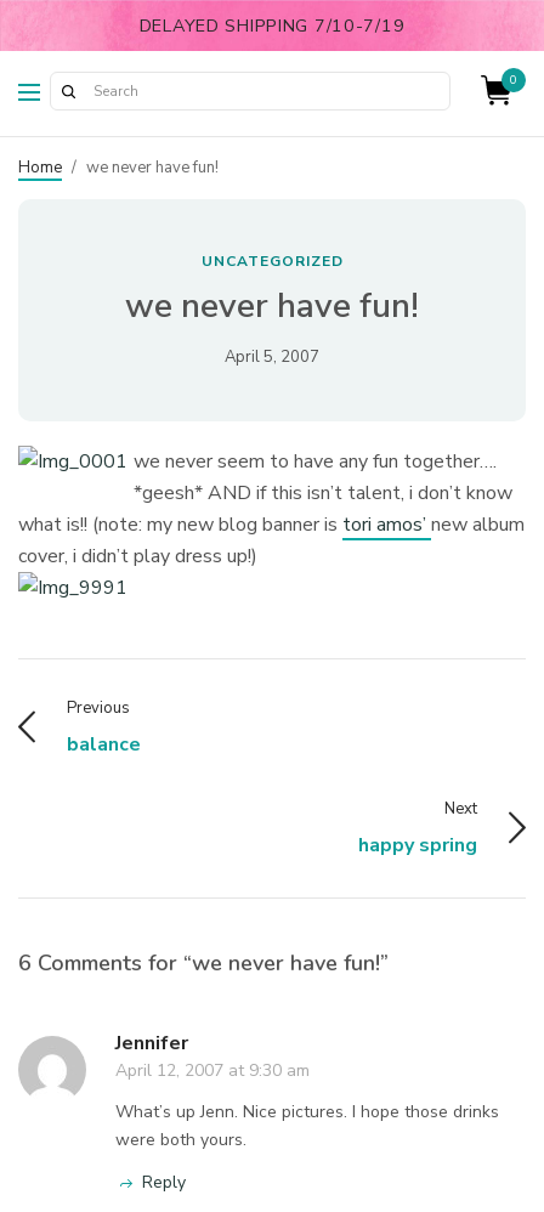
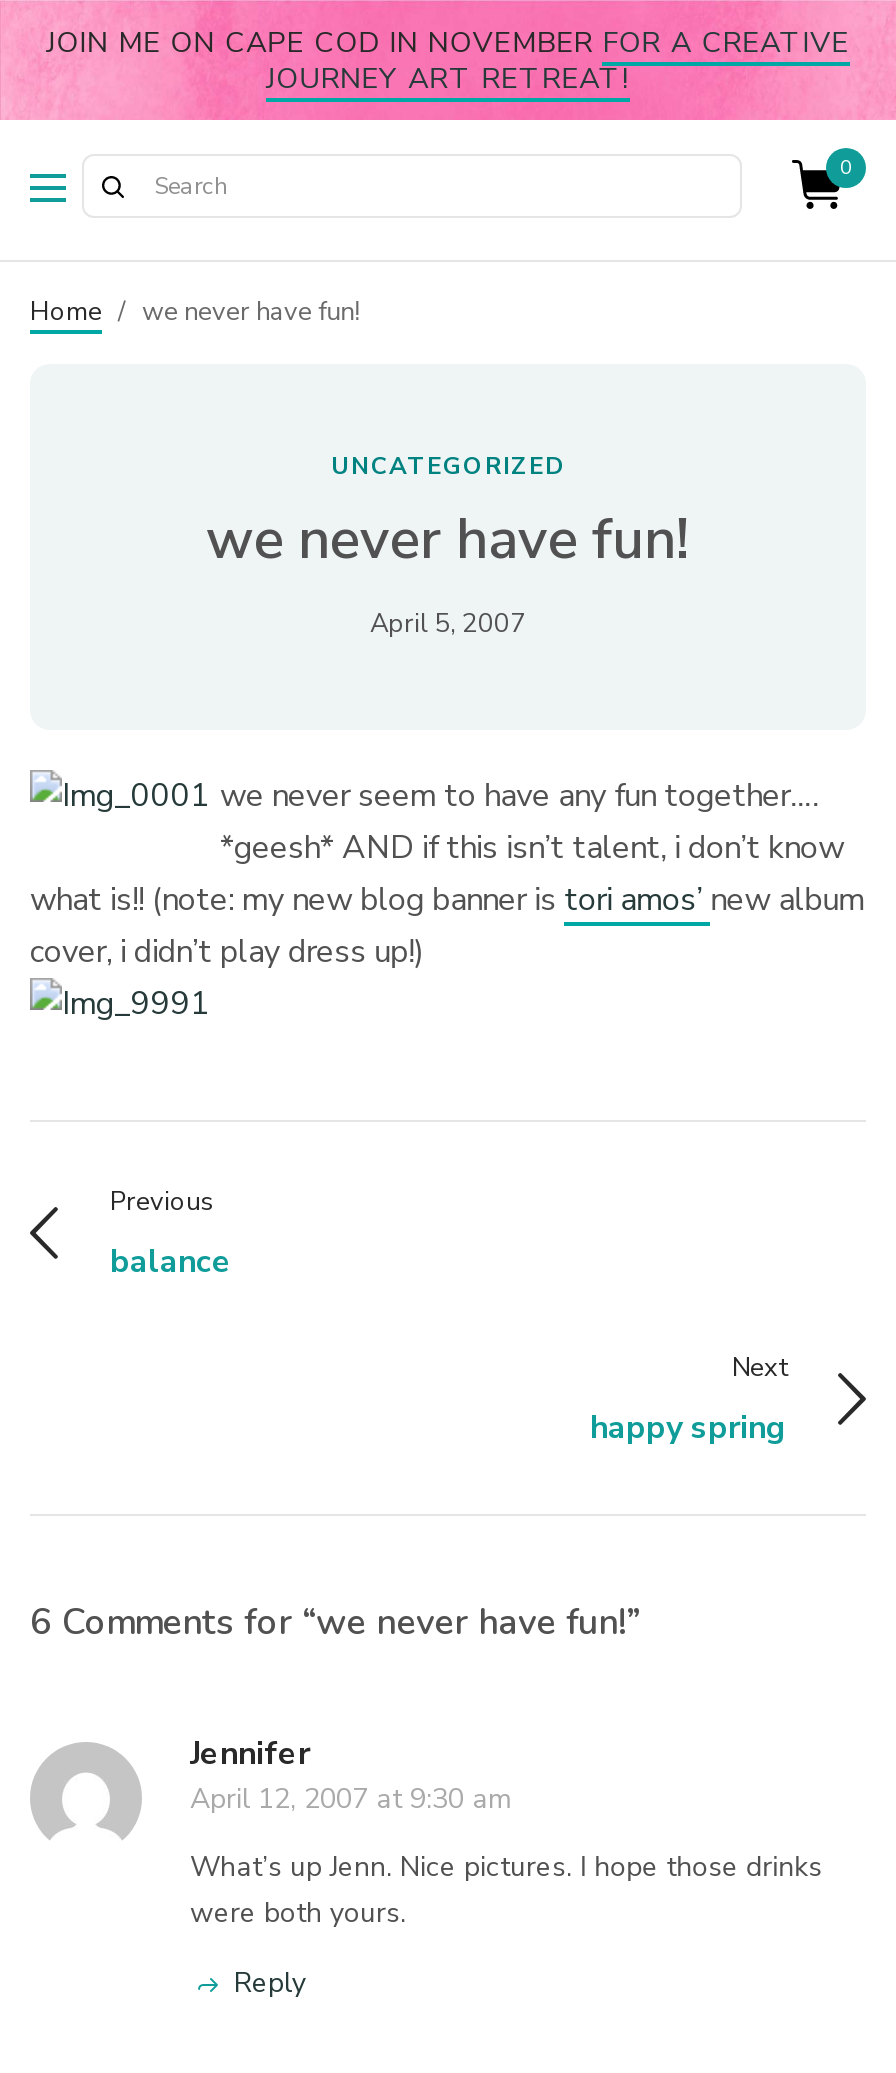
[139,13,405,38] DELAYED SHIPPING 7/10-7/19 -> [47,22,849,98] JOIN ME ON CAPE COD IN NOVEMBER FOR A CREATIVE | JOURNEY ART RETREAT!

